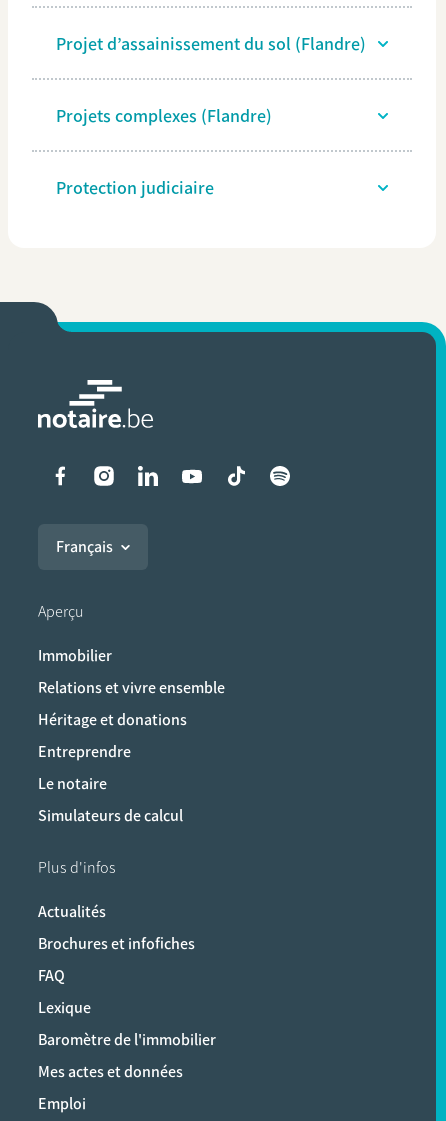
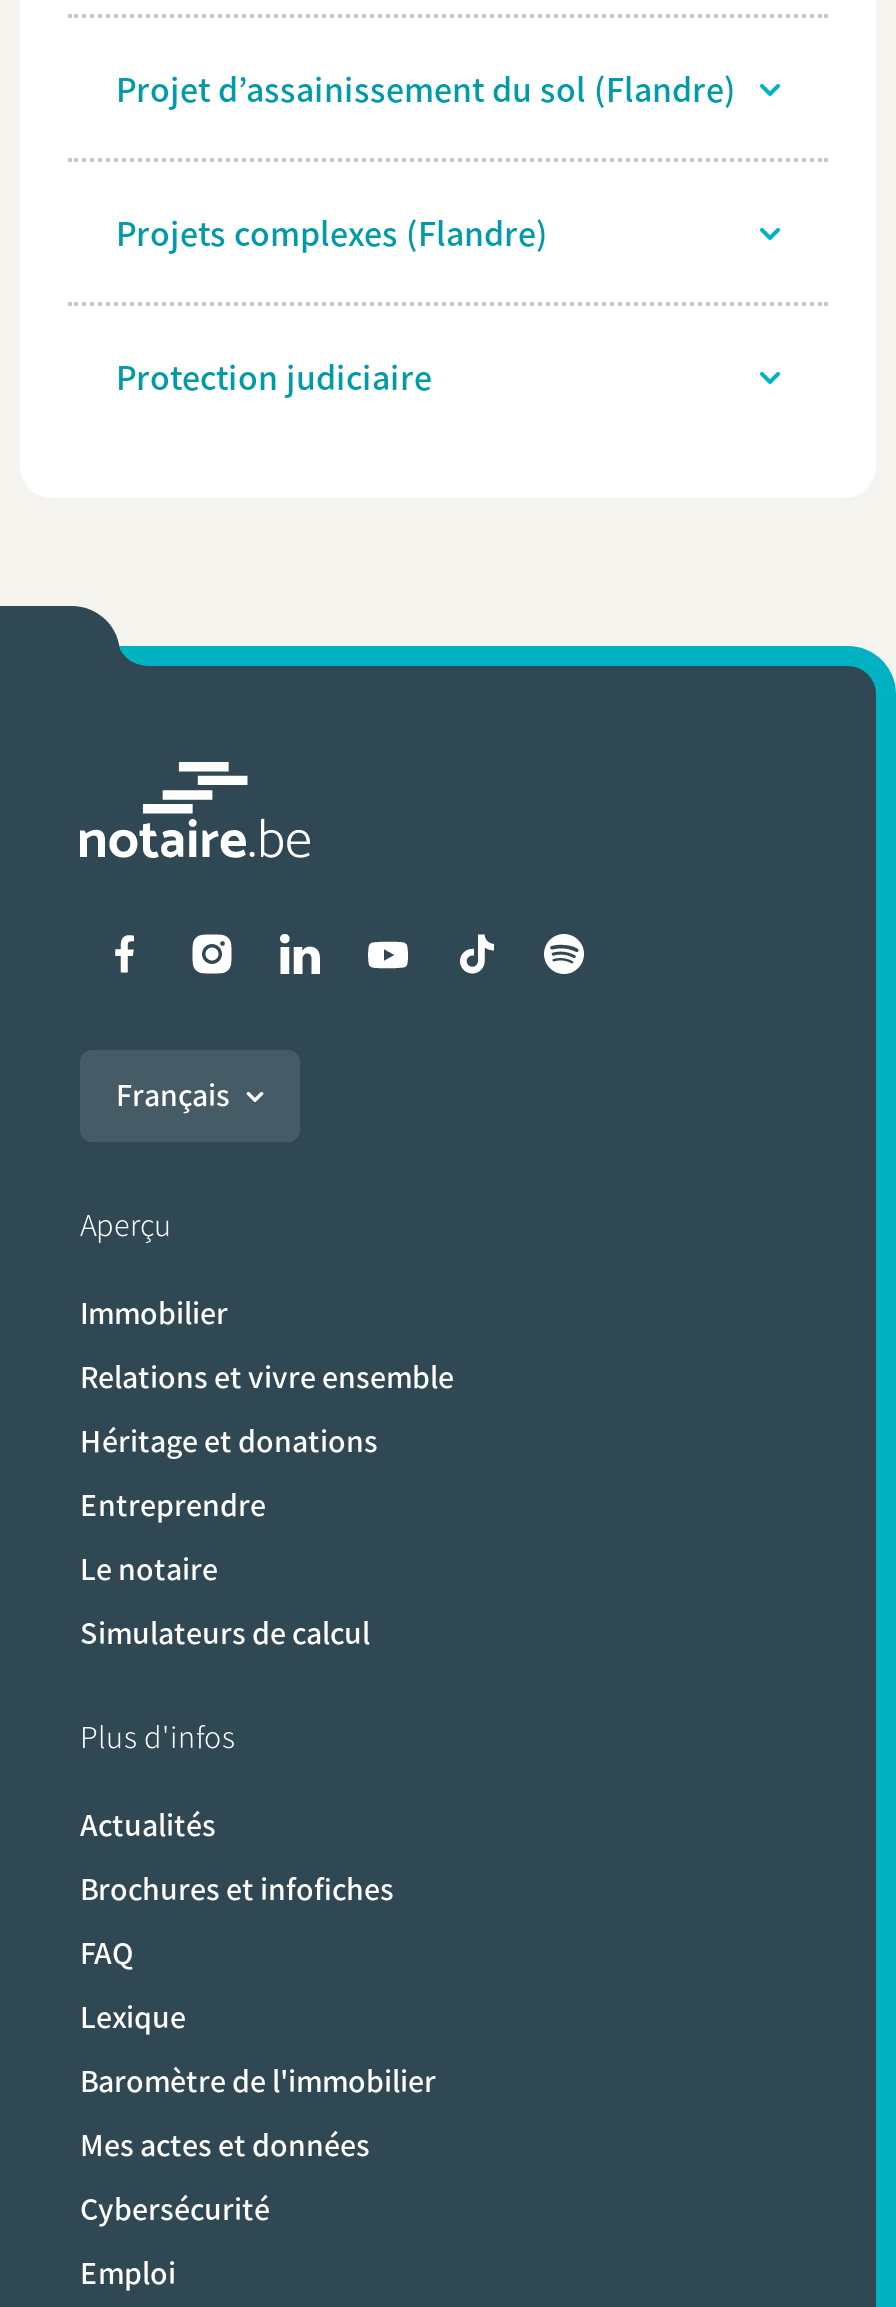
none -> [80,2190,270,2228] Cybersécurité

